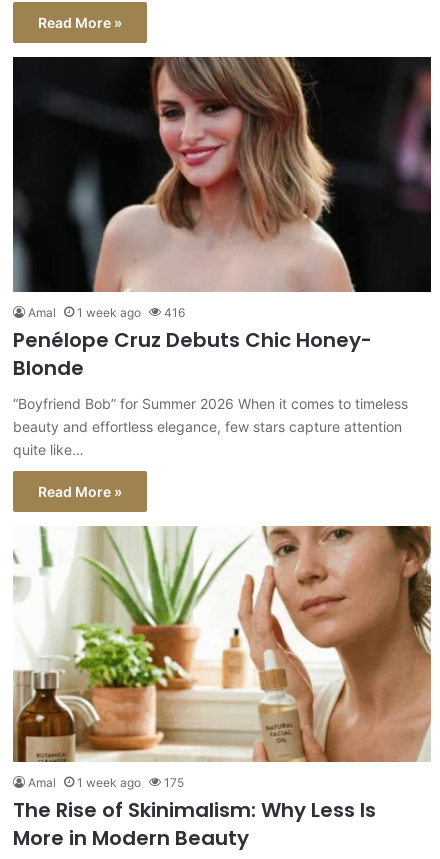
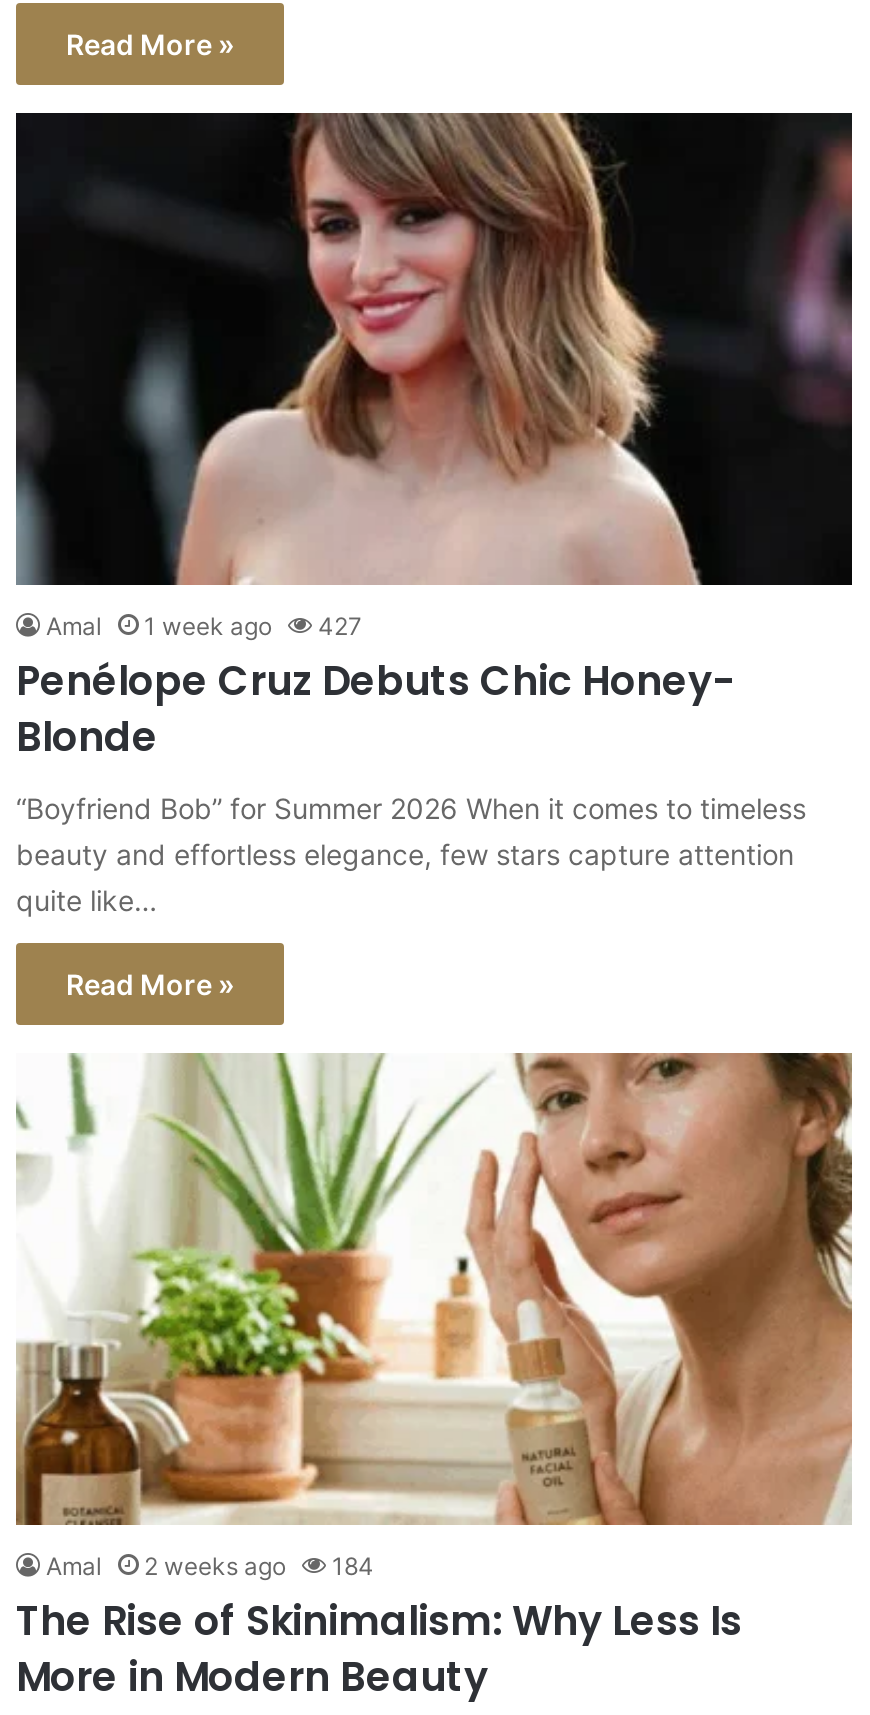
[28,305,185,320] Amal 1 week ago 416 -> [46,612,362,642] Amal 1 week ago 427
[77,775,141,790] 1 week ago -> [144,1551,286,1581] 2 weeks ago
[161,775,184,790] 175 -> [326,1551,374,1581] 184

